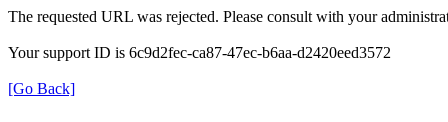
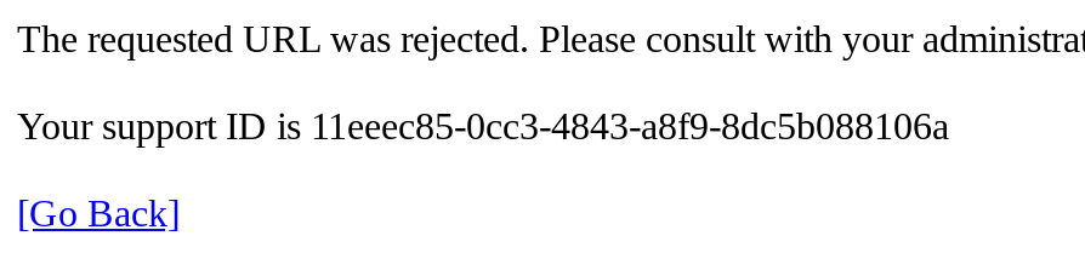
[8,44,391,61] Your support ID is 6c9d2fec-ca87-47ec-b6aa-d2420eed3572 -> [17,105,949,146] Your support ID is 11eeec85-0cc3-4843-a8f9-8dc5b088106a

